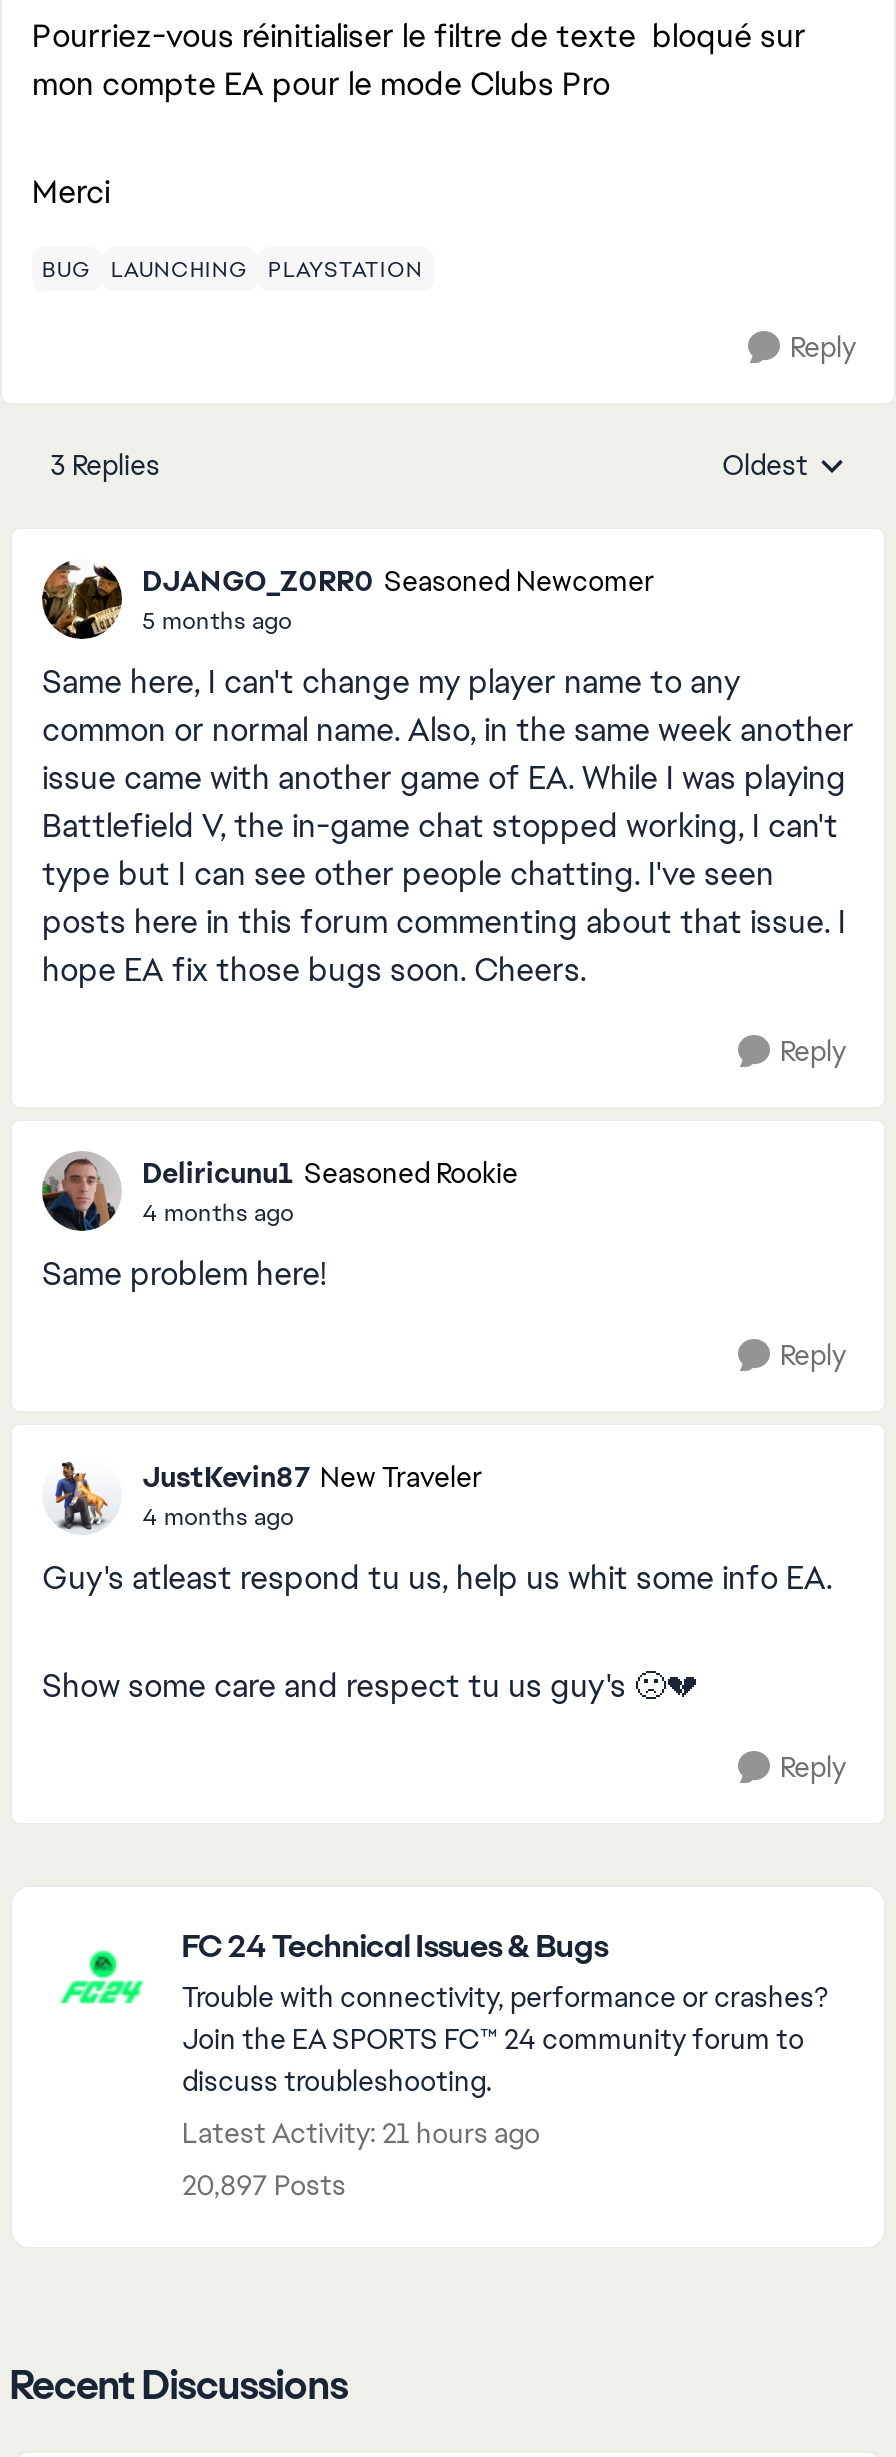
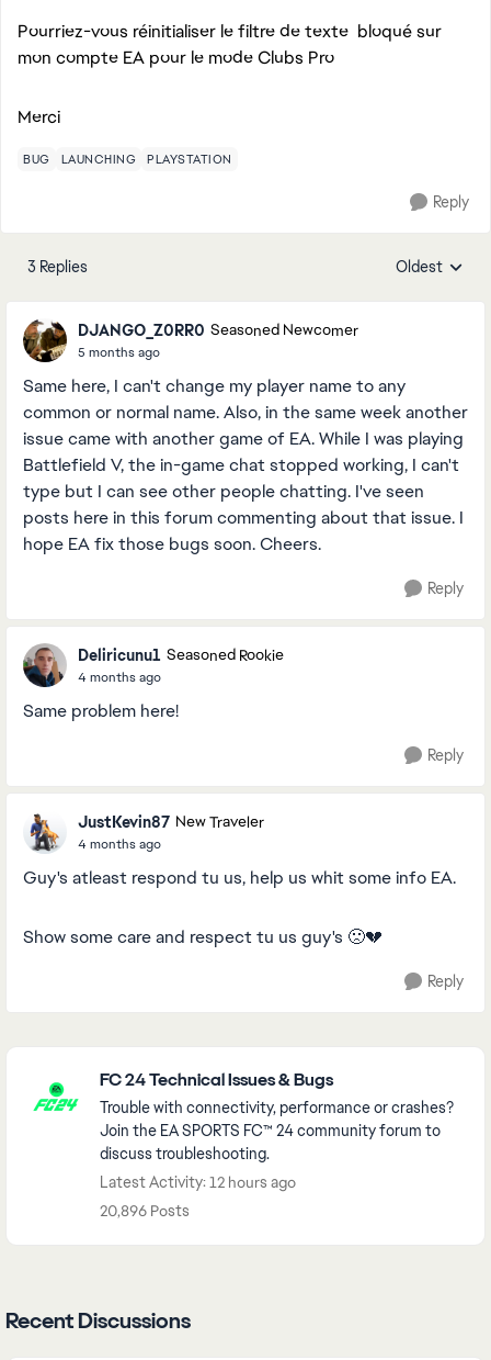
[182,2115,540,2151] Latest Activity: 21 hours ago -> [100,1172,296,1192] Latest Activity: 12 hours ago
[182,2167,346,2203] 20,897 Posts -> [100,1201,190,1221] 20,896 Posts

